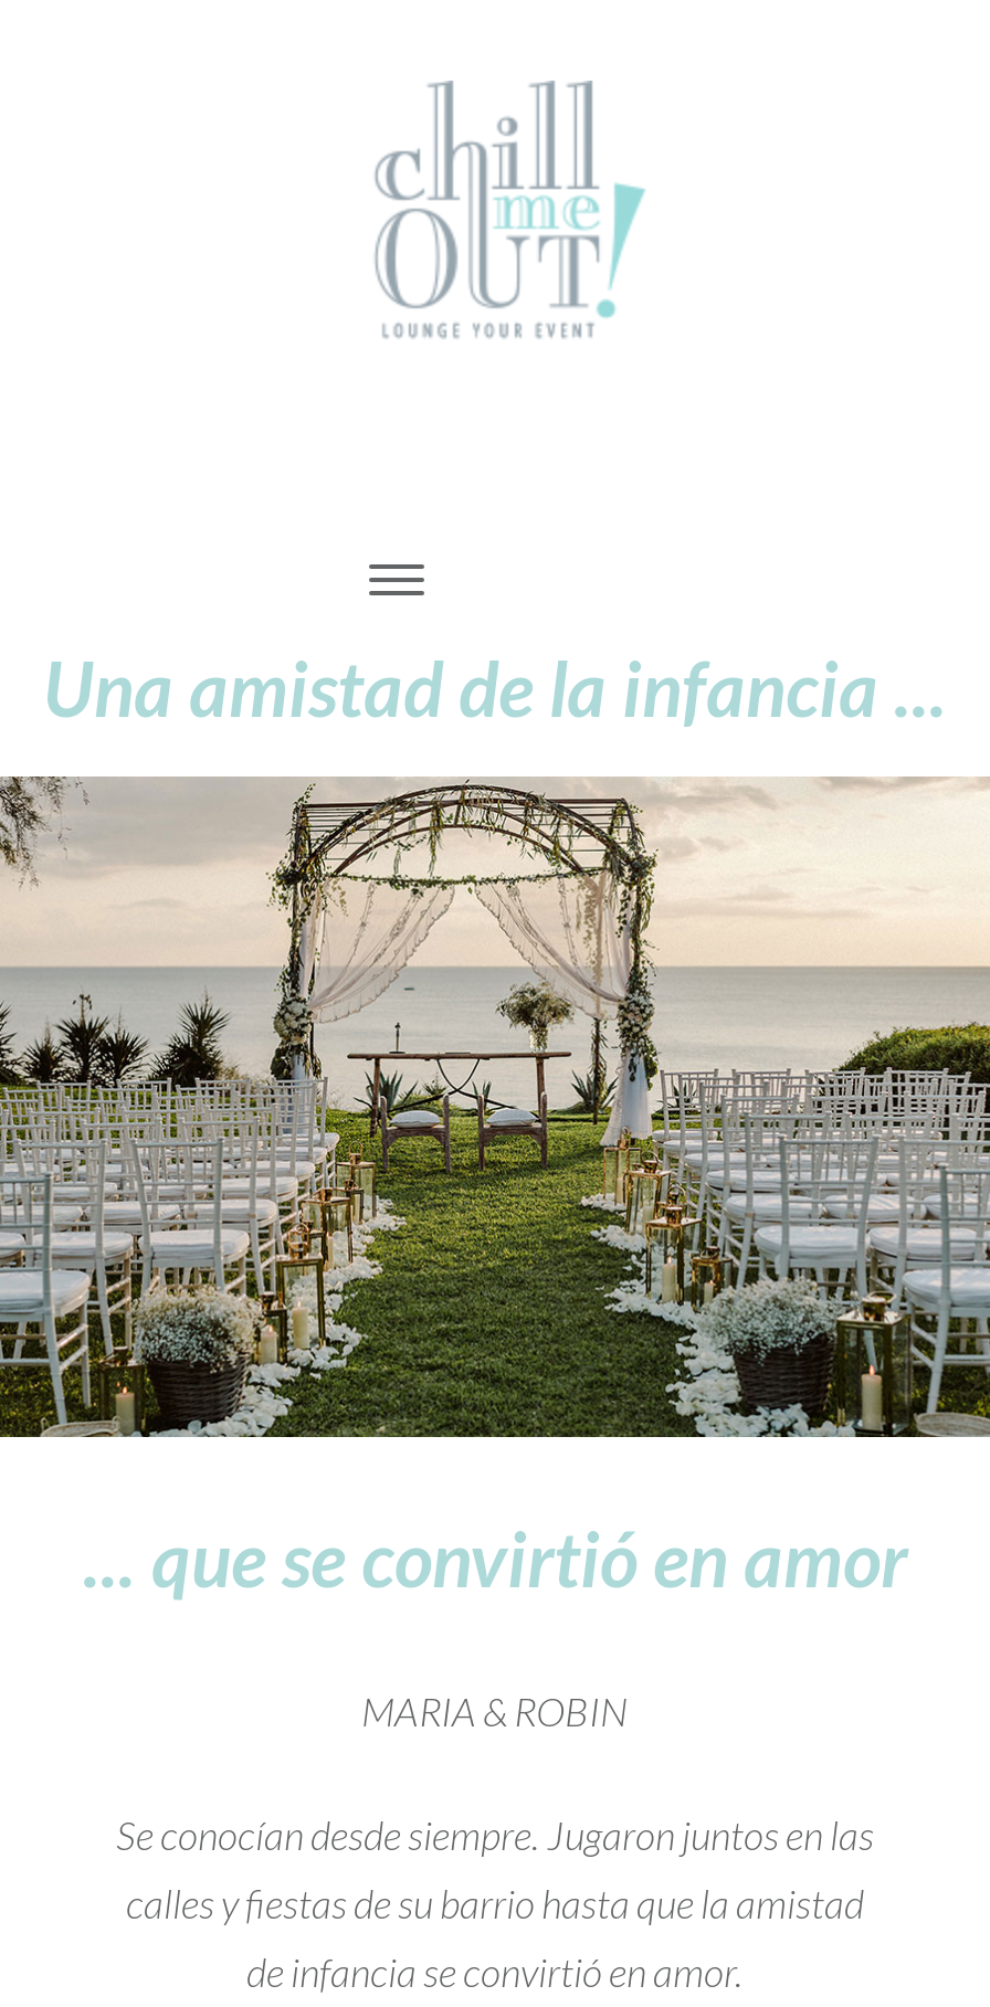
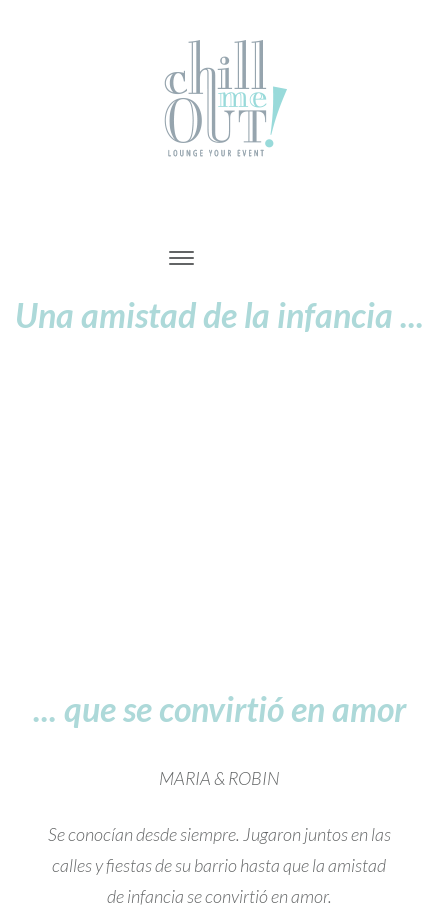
[7,774,983,1439] [image] -> none

